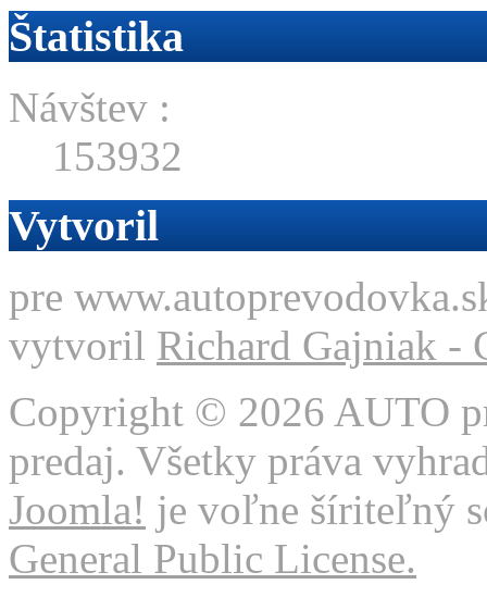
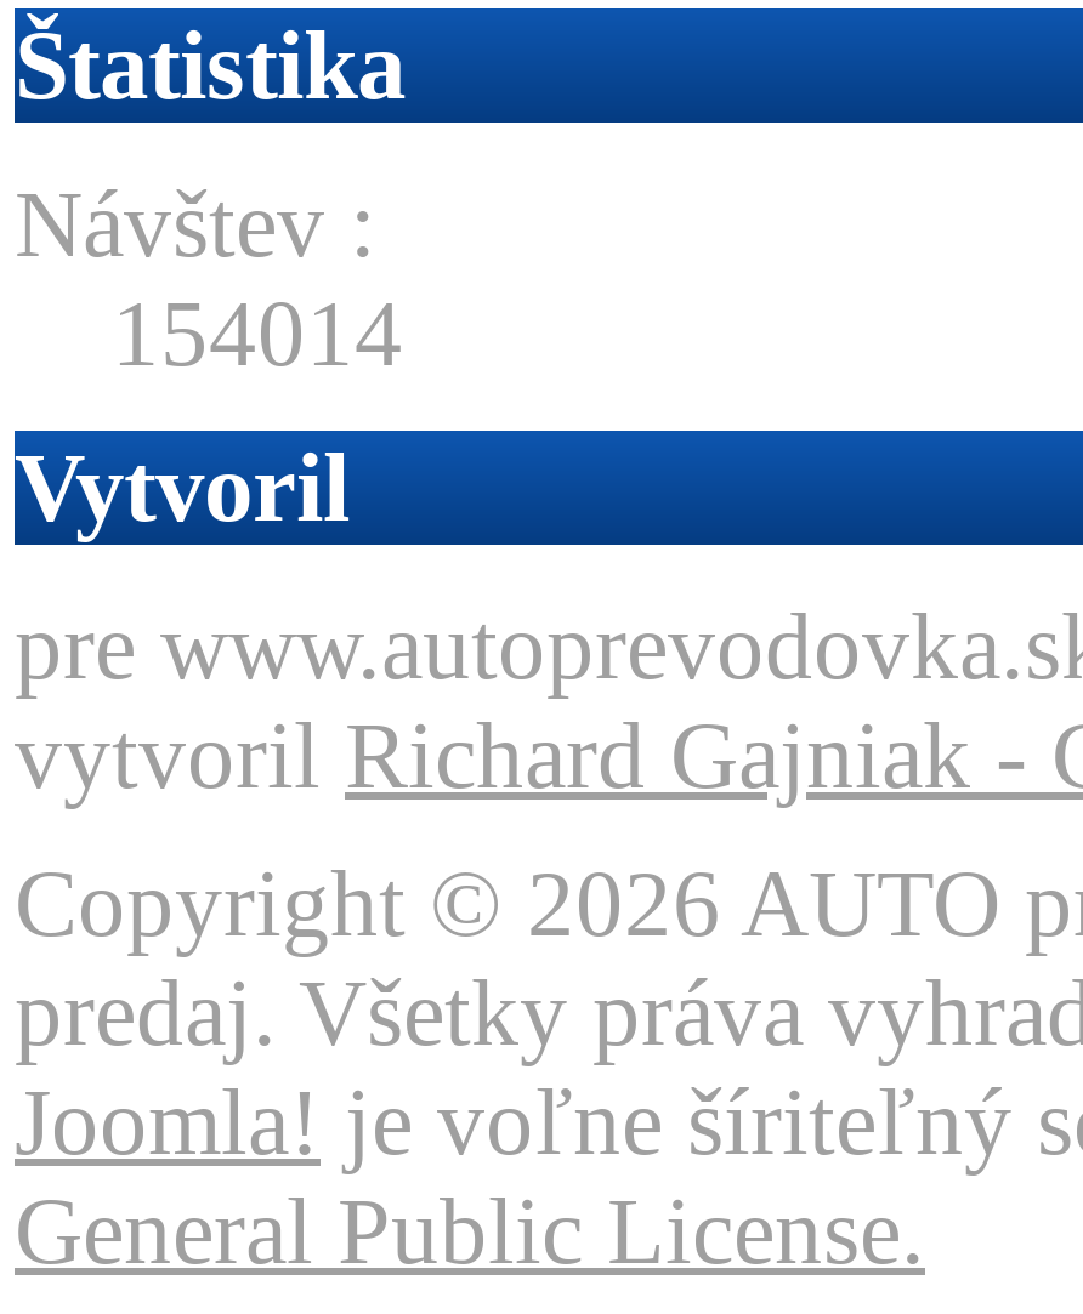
[52,132,183,179] 153932 -> [112,280,403,384] 154014

